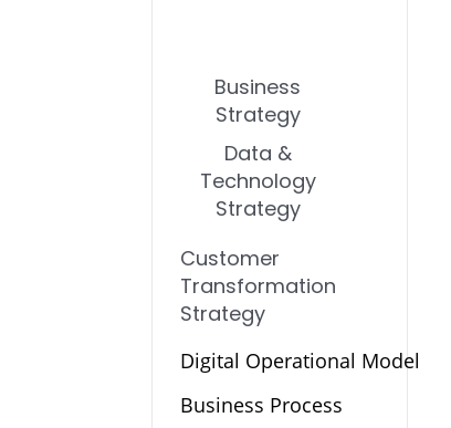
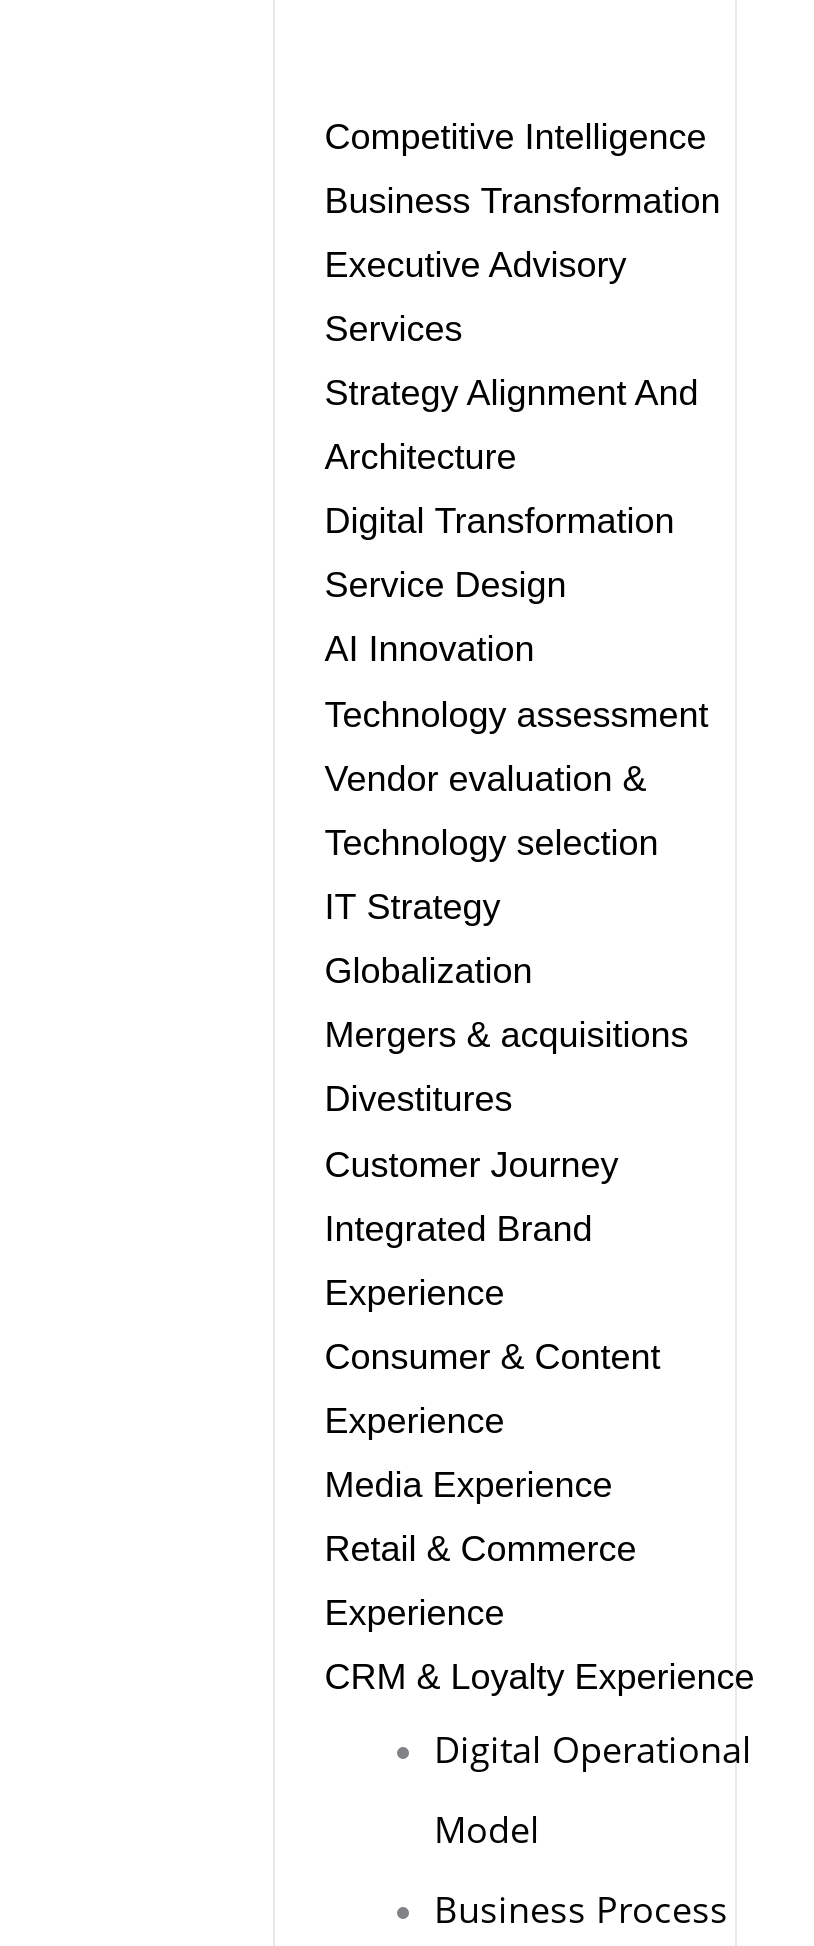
[180,73,420,374] Business | Strategy | Data & | Technology | Strategy | Customer | Transformation | Strategy | Digital Operational Model -> [324,115,754,1853] Competitive Intelligence | Business Transformation | Executive Advisory | Services | Strategy Alignment And | Architecture | Digital Transformation | Service Design | AI Innovation | Technology assessment | Vendor evaluation & | Technology selection | IT Strategy | Globalization | Mergers & acquisitions | Divestitures | Customer Journey | Integrated Brand | Experience | Consumer & Content | Experience | Media Experience | Retail & Commerce | Experience | CRM & Loyalty Experience | Digital Operational | Model

